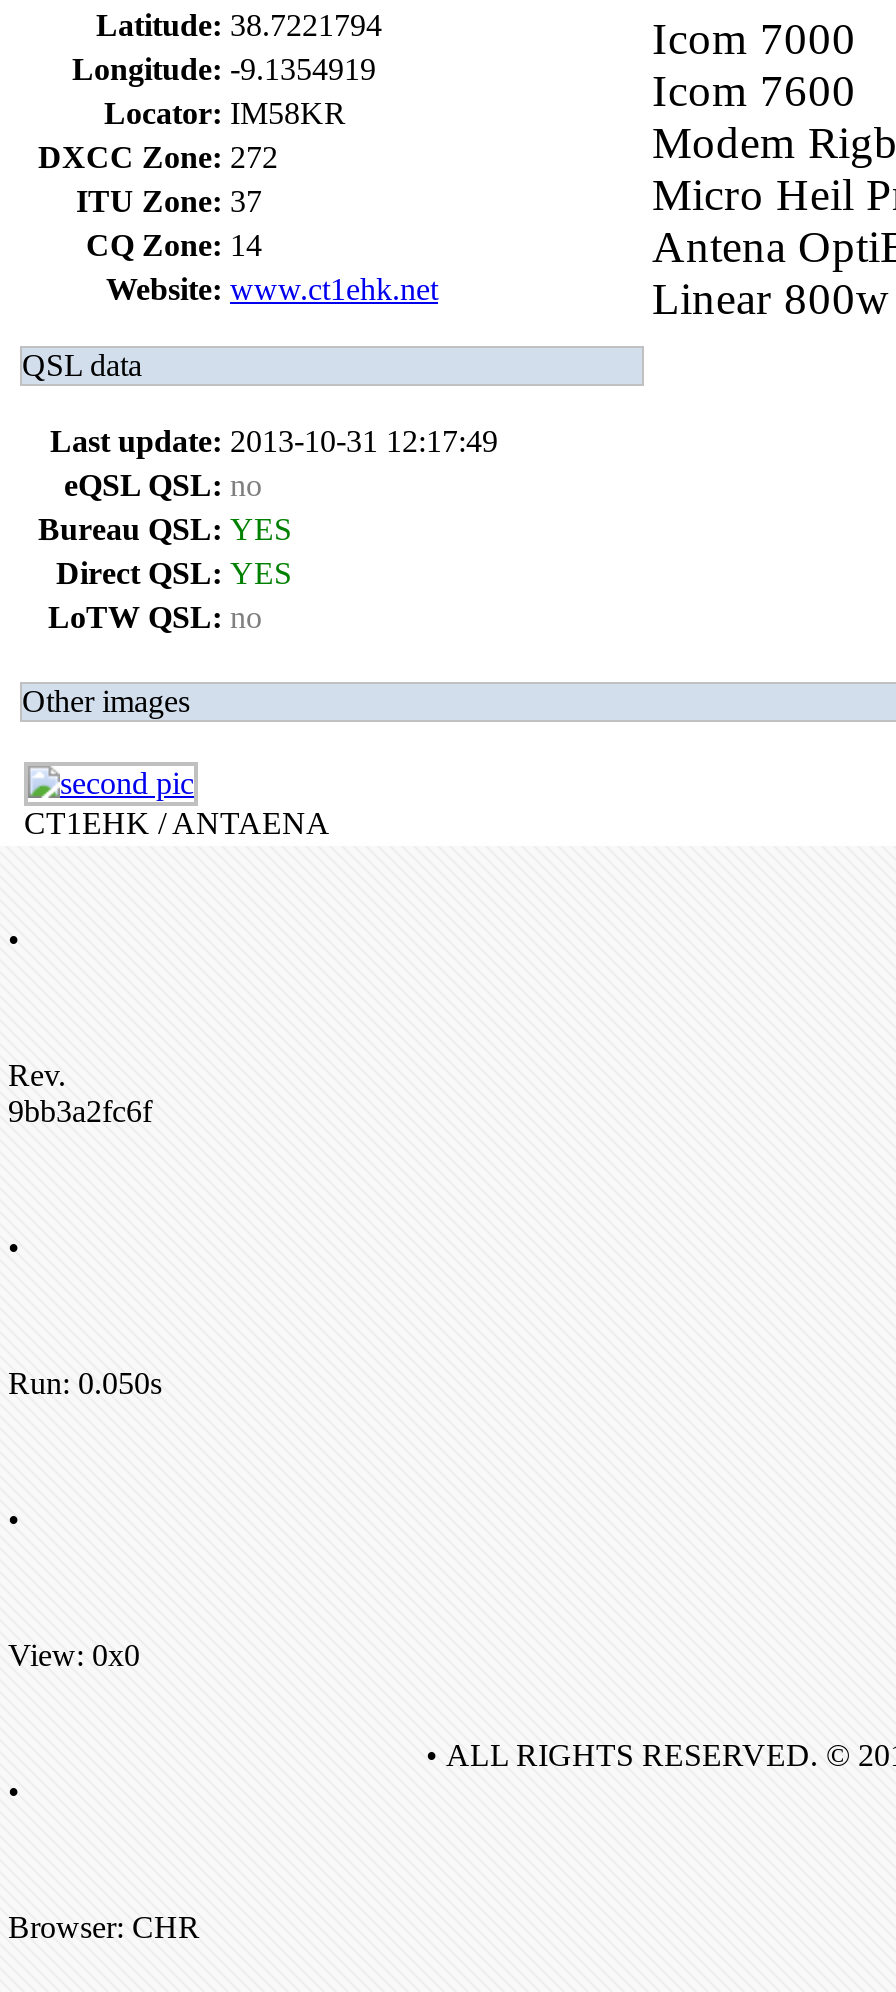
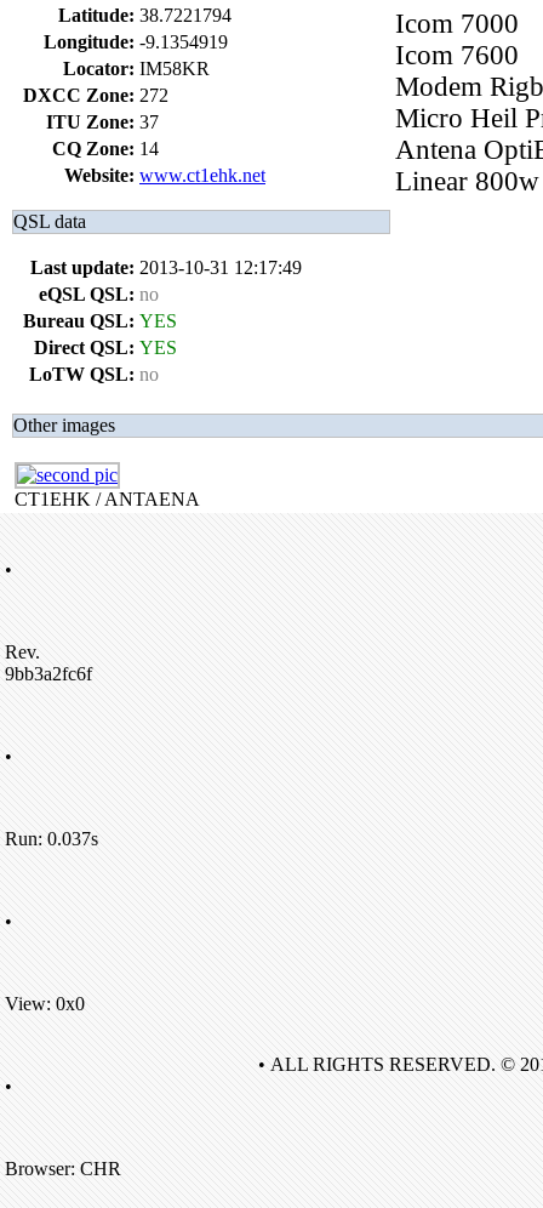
[8,1366,162,1400] Run: 0.050s -> [5,828,98,849] Run: 0.037s

